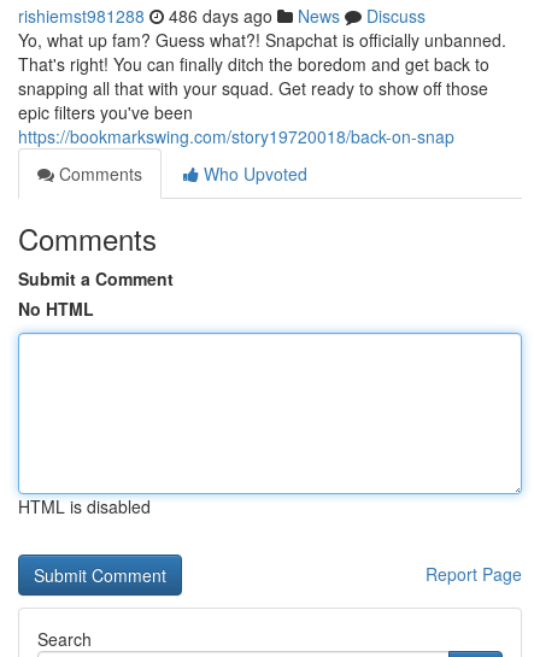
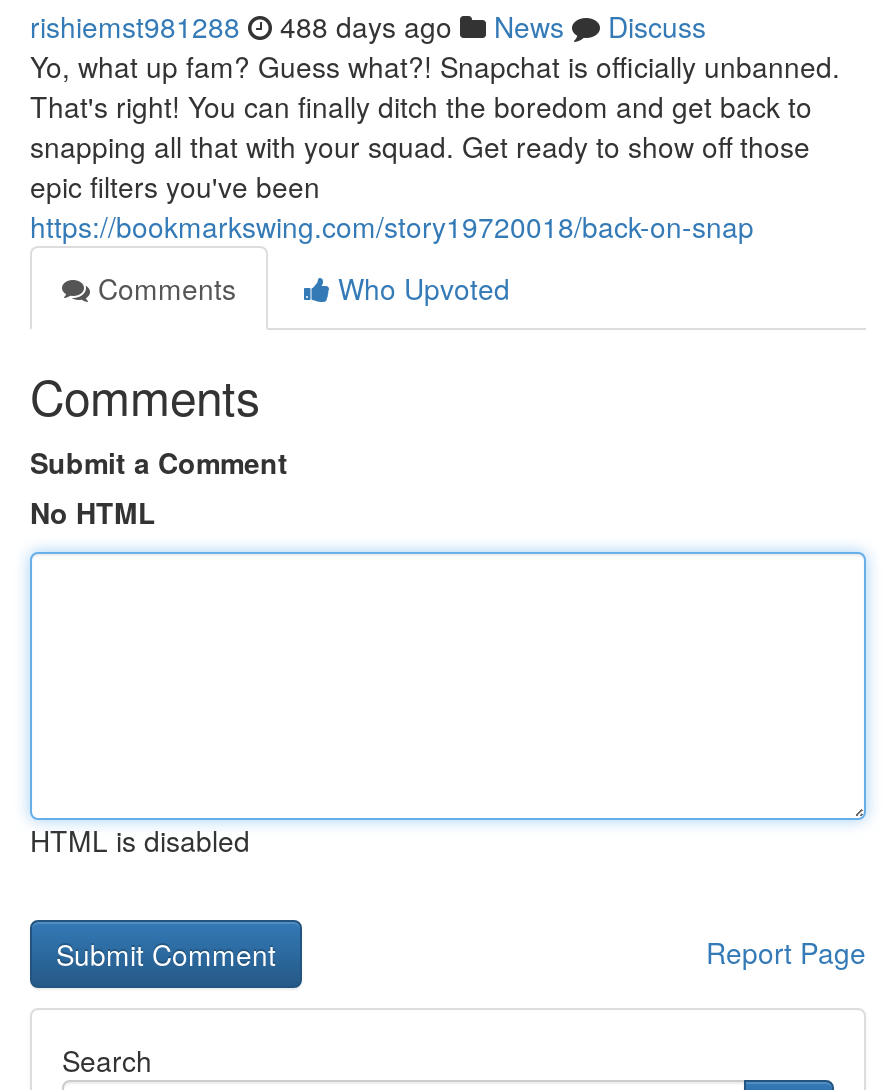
[18,4,426,28] rishiemst981288 486 days ago News Discuss -> [30,6,706,46] rishiemst981288 488 days ago News Discuss

